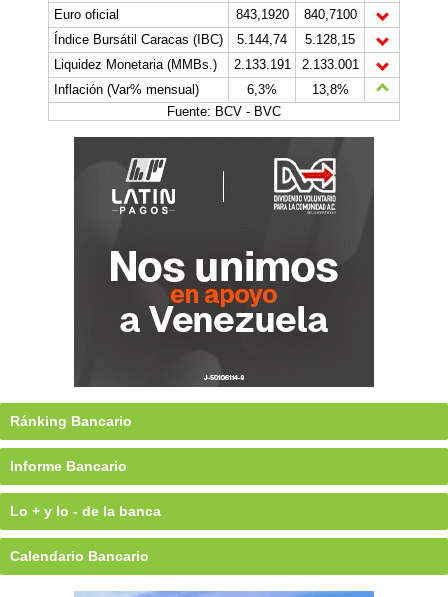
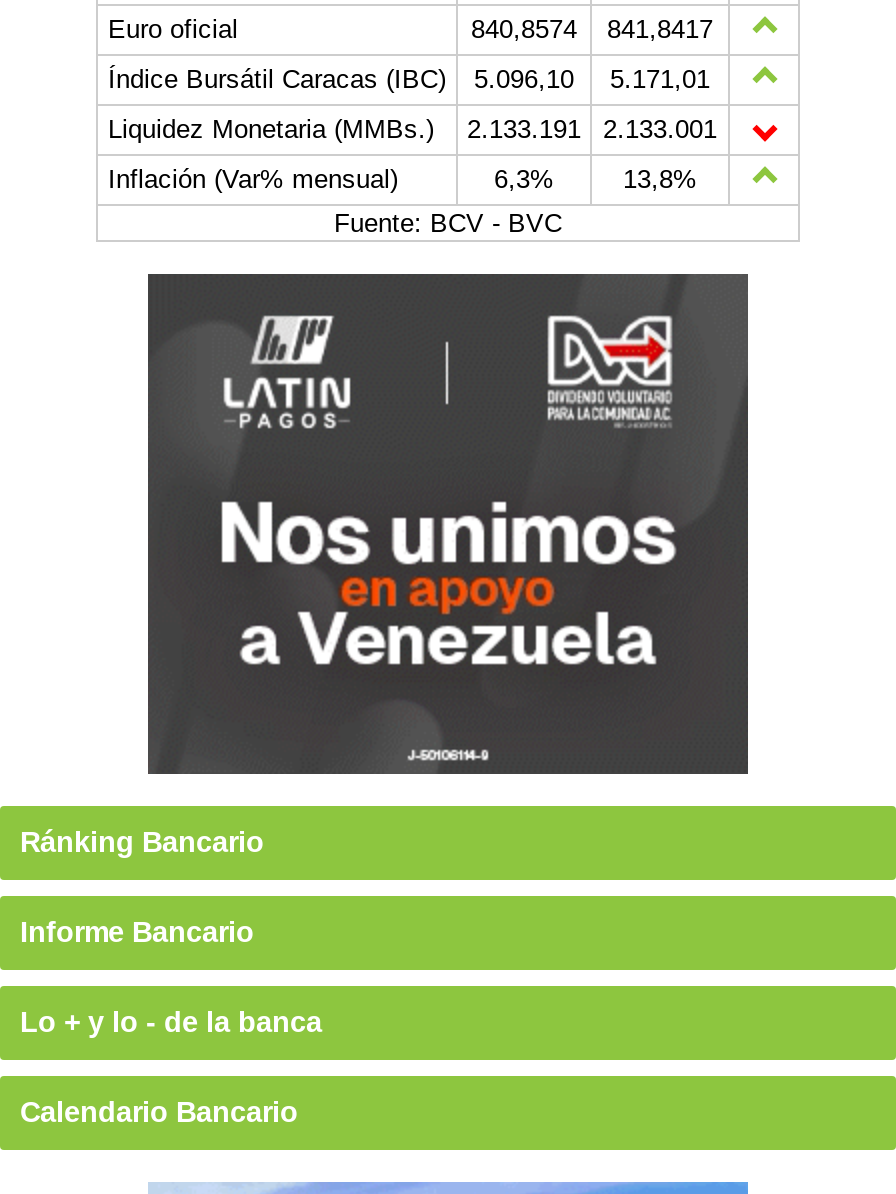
[235,7,288,22] 843,1920 -> [471,14,577,44] 840,8574
[303,7,356,22] 840,7100 -> [607,14,713,44] 841,8417
[237,32,287,47] 5.144,74 -> [474,64,574,94] 5.096,10
[305,32,355,47] 5.128,15 -> [610,64,710,94] 5.171,01

